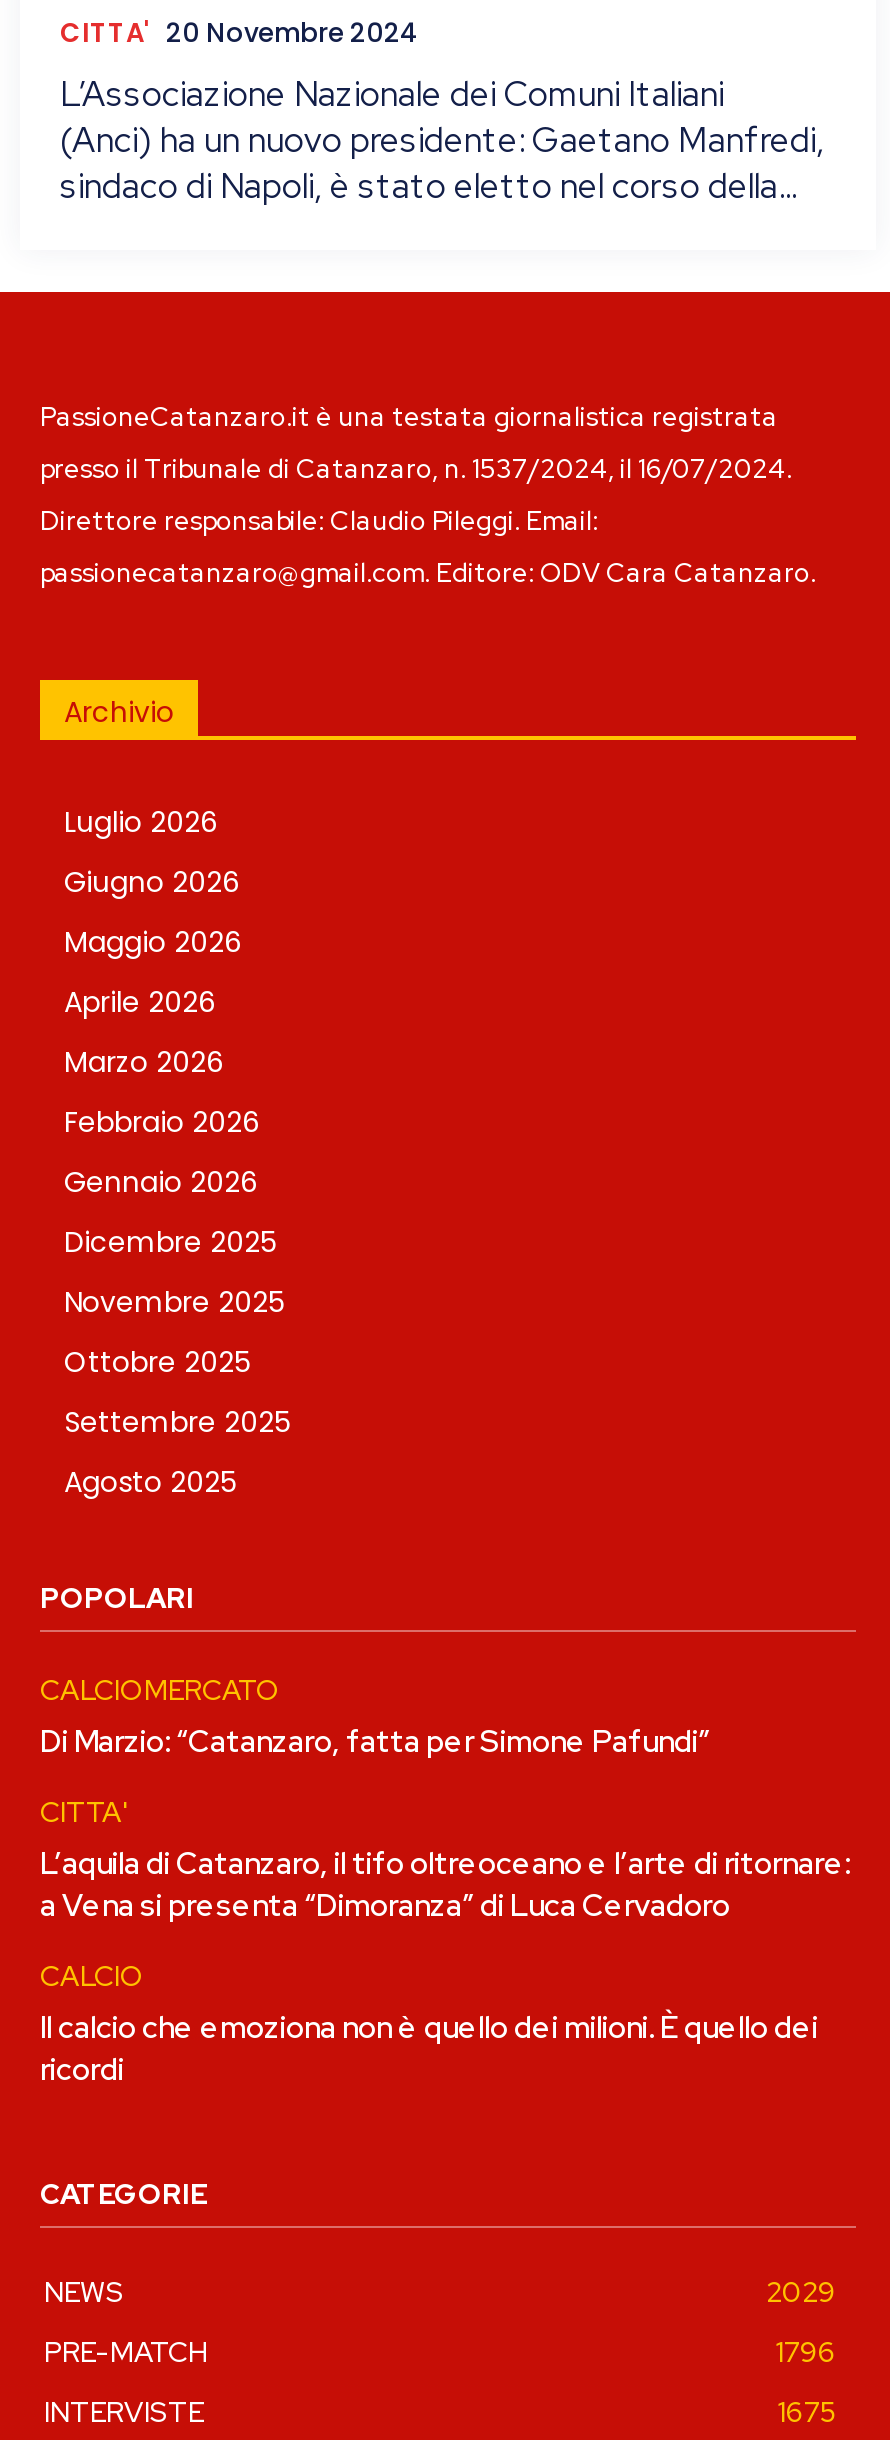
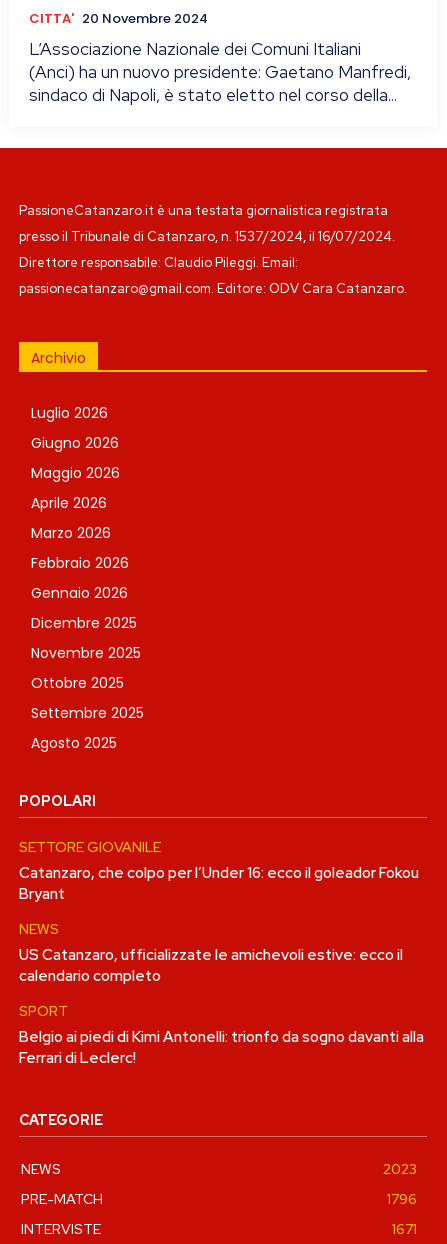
[40,1671,710,1761] CALCIOMERCATO | Di Marzio: “Catanzaro, fatta per Simone Pafundi” -> [19,838,419,904] SETTORE GIOVANILE | Catanzaro, che colpo per l’Under 16: ecco il goleador Fokou | Bryant
[40,1793,850,1925] CITTA' | L’aquila di Catanzaro, il tifo oltreoceano e l’arte di ritornare: | a Vena si presenta “Dimoranza” di Luca Cervadoro -> [19,920,403,986] NEWS | US Catanzaro, ufficializzate le amichevoli estive: ecco il | calendario completo
[40,1957,818,2089] CALCIO | Il calcio che emoziona non è quello dei milioni. È quello dei | ricordi -> [19,1002,424,1068] SPORT | Belgio ai piedi di Kimi Antonelli: trionfo da sogno davanti alla | Ferrari di Leclerc!
[766,2273,836,2309] 2029 -> [383,1160,417,1178] 2023
[778,2393,836,2429] 1675 -> [392,1220,417,1238] 1671

